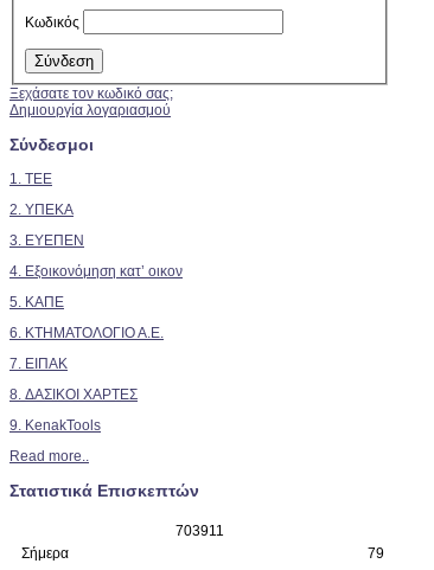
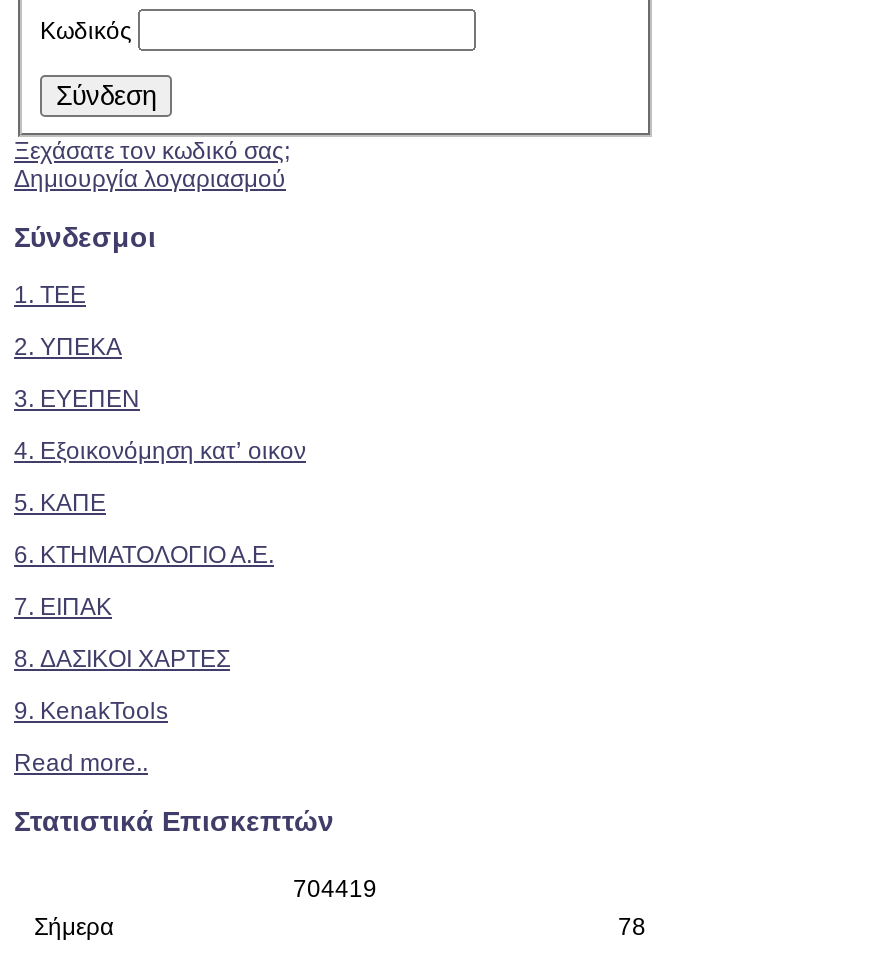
[175,523,224,539] 703911 -> [293,875,377,903] 704419
[368,545,384,562] 79 -> [618,913,646,941] 78

